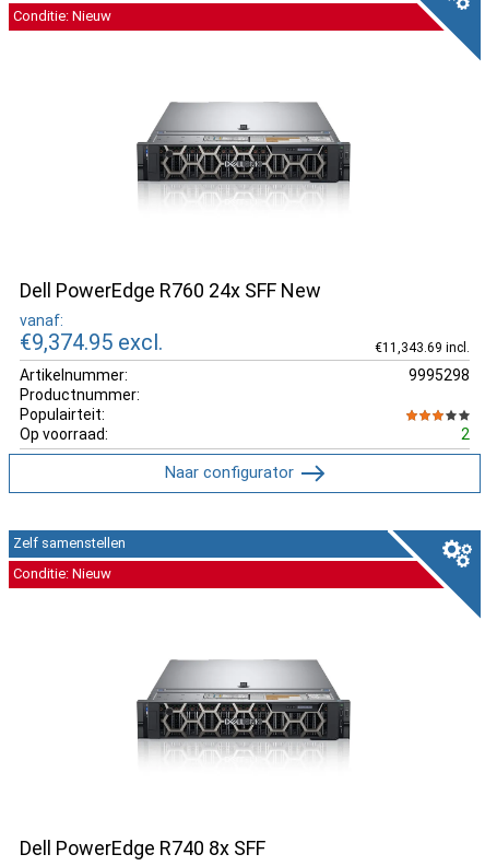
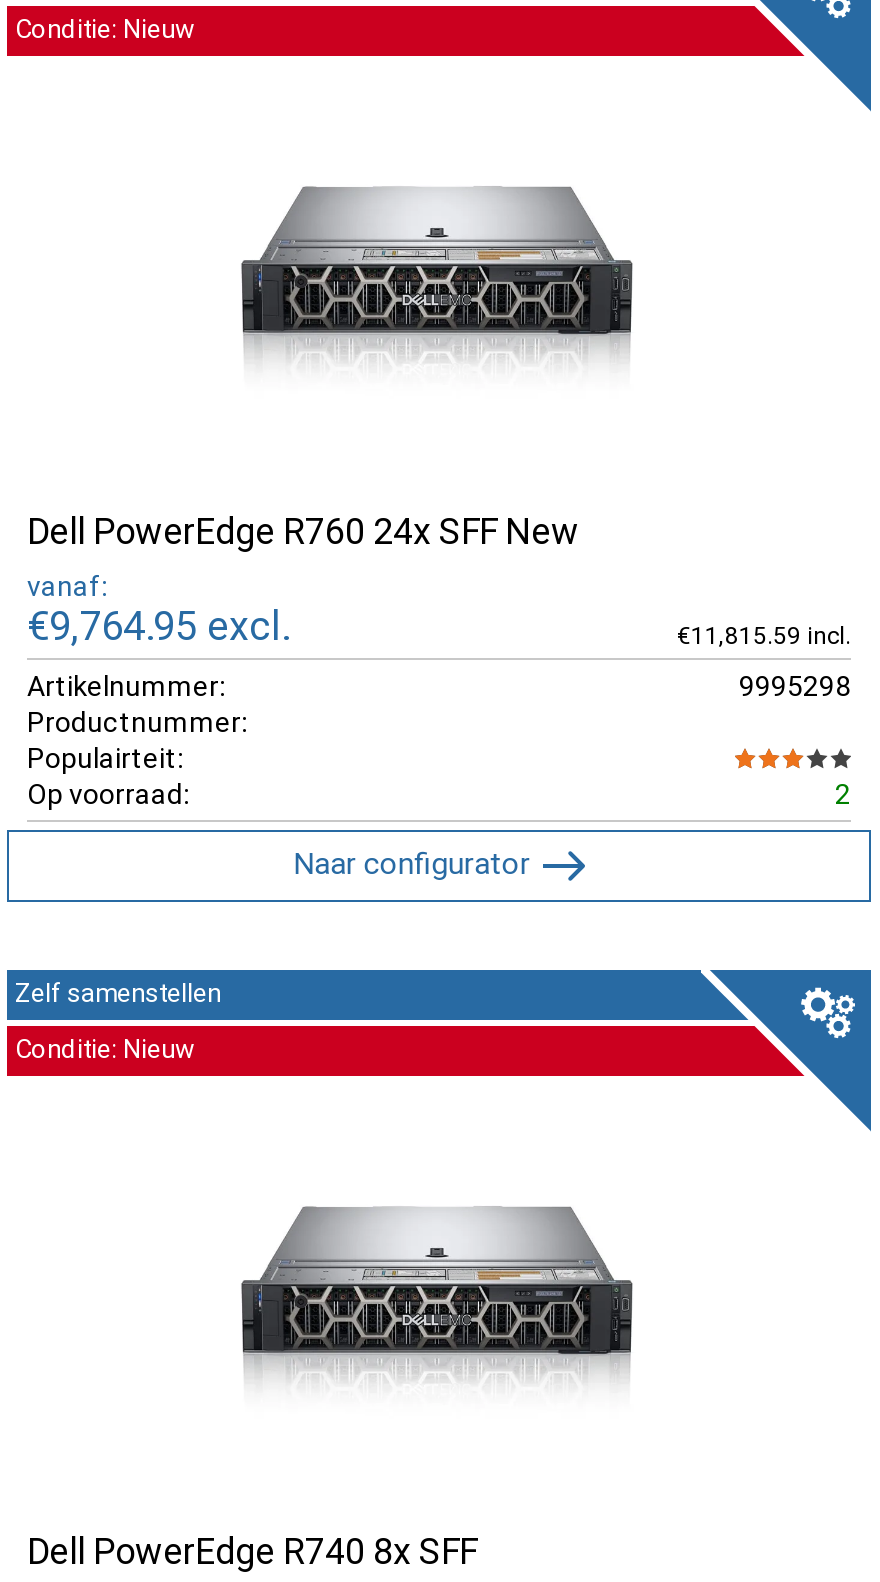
[20,329,163,356] €9,374.95 excl. -> [27,602,289,650] €9,764.95 excl.
[375,340,470,356] €11,343.69 incl. -> [677,622,851,650] €11,815.59 incl.

